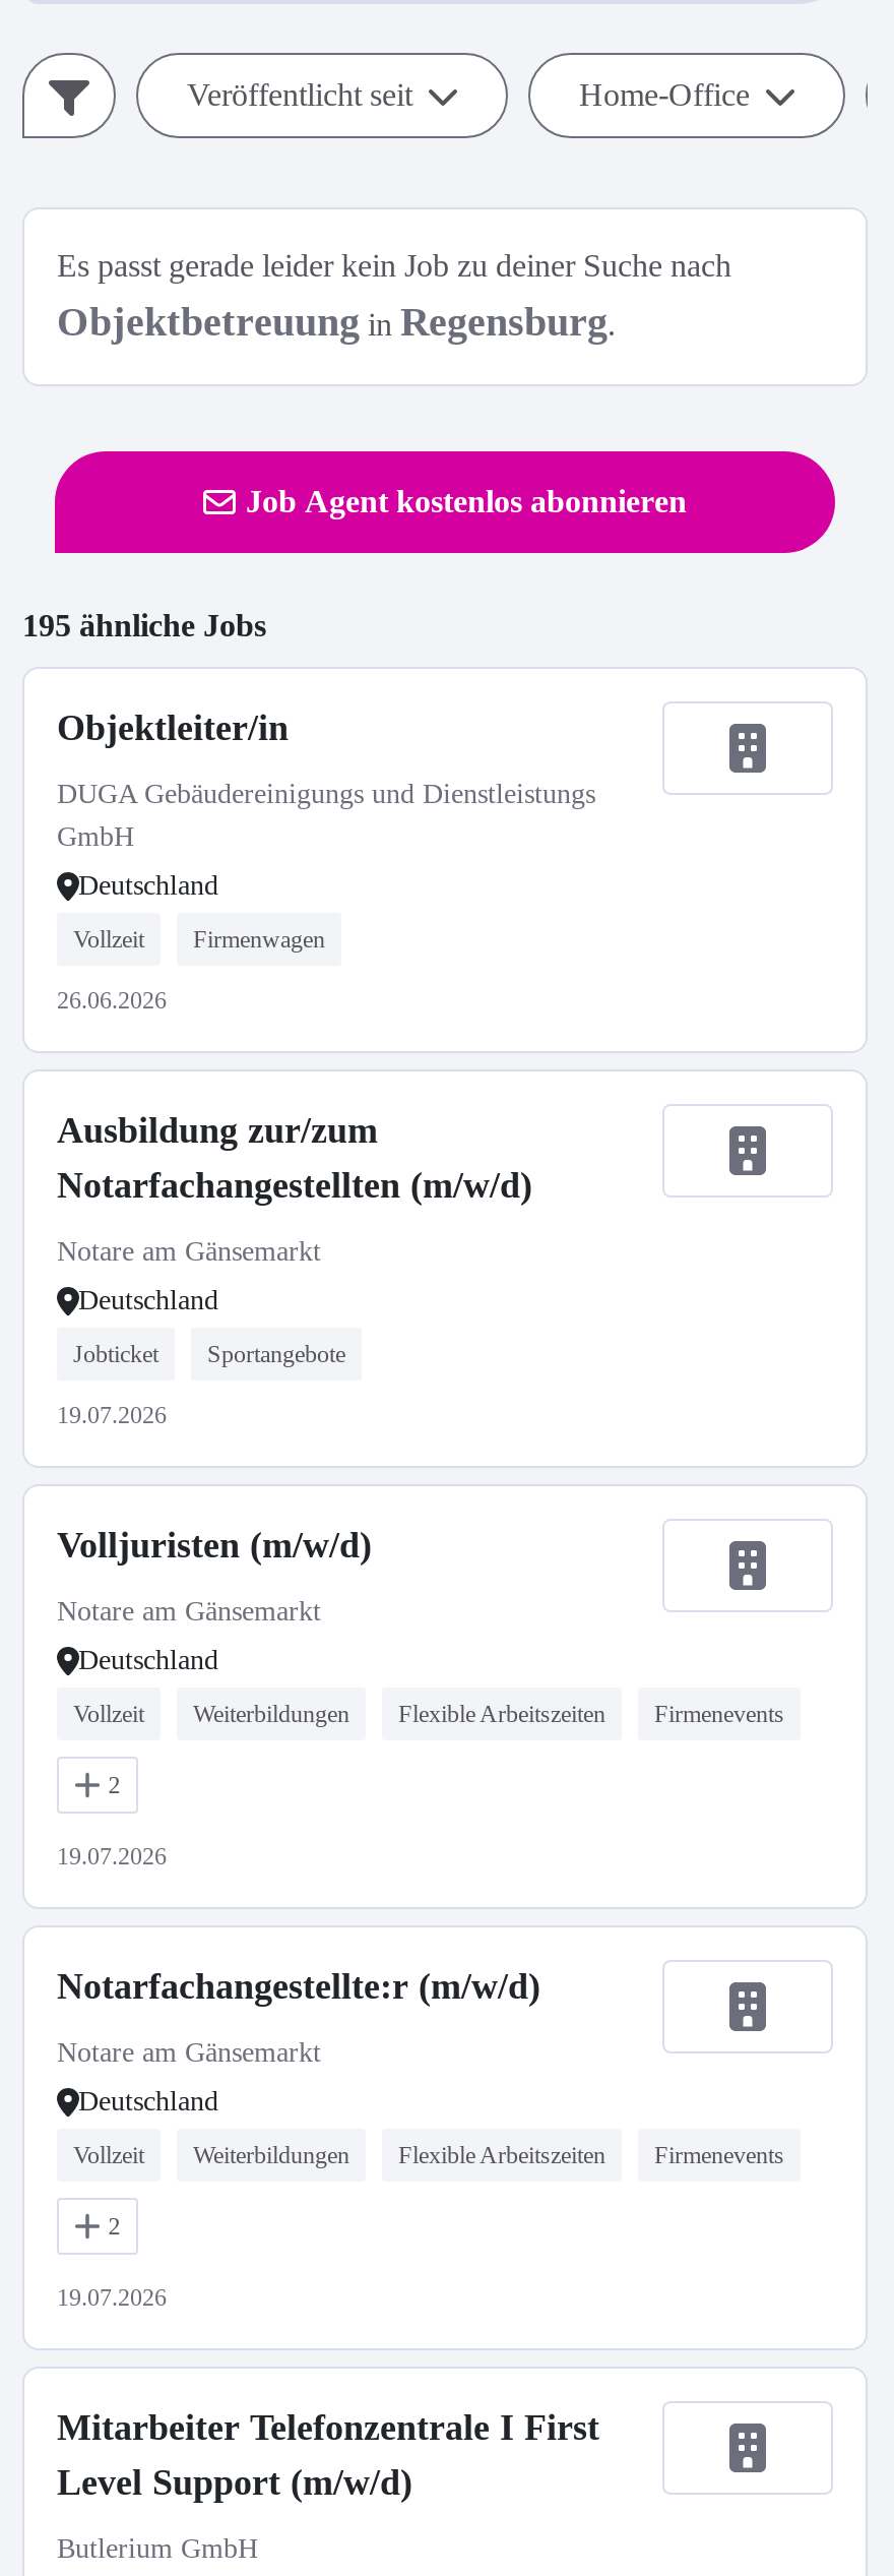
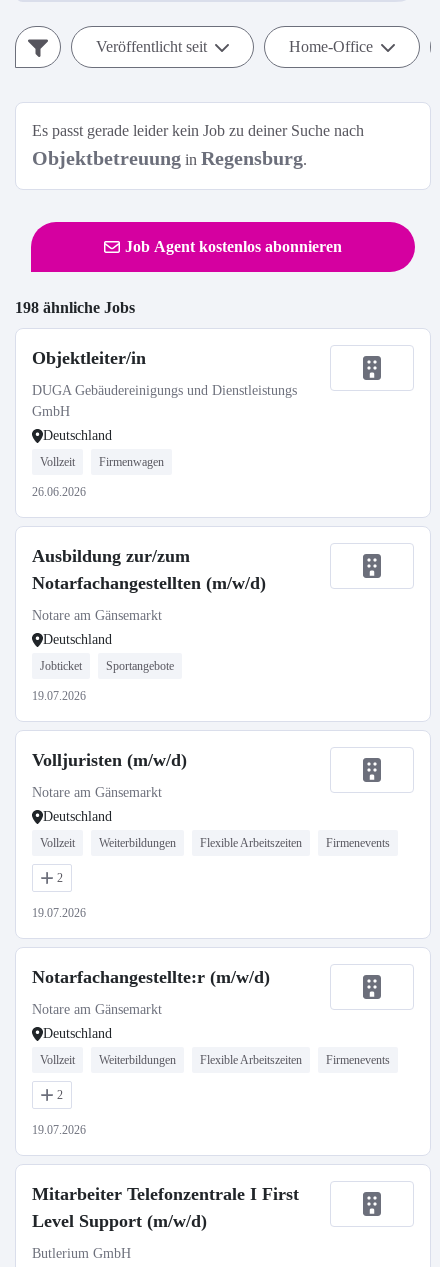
[22,608,266,642] 195 ähnliche Jobs -> [15,299,135,316] 198 ähnliche Jobs

